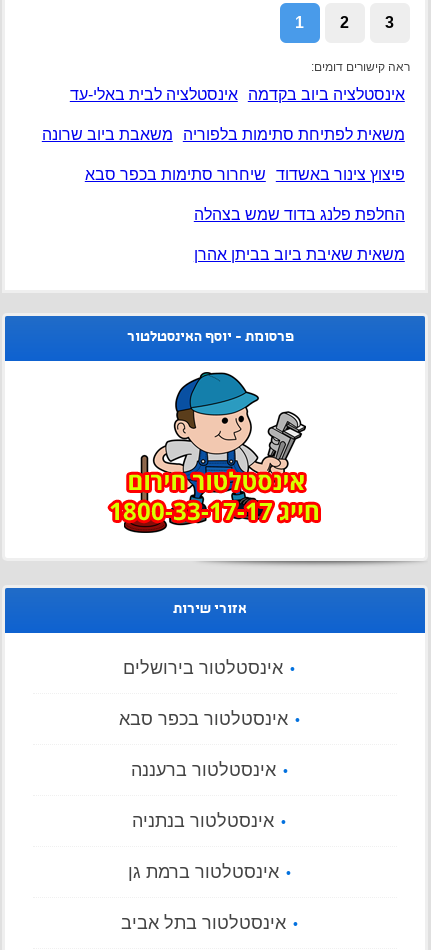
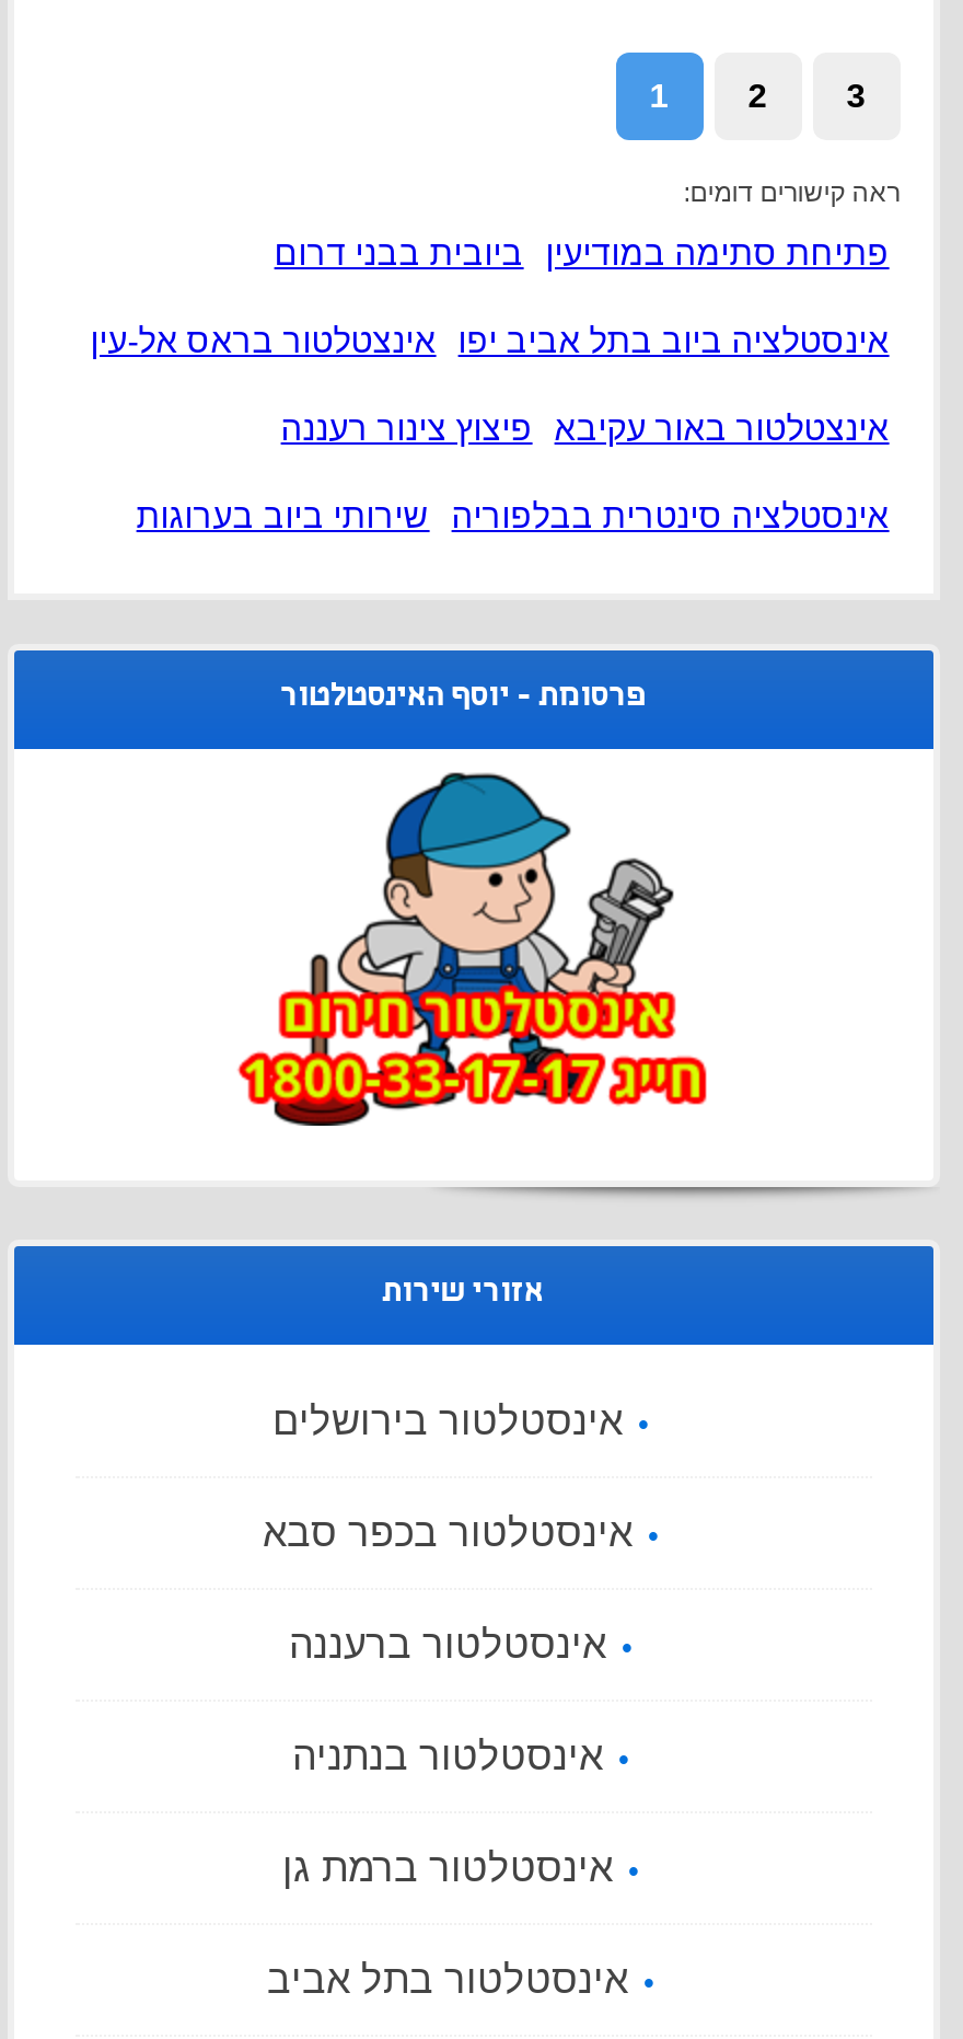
[42,86,405,263] אינסטלציה ביוב בקדמה אינסטלציה לבית באלי-עד | משאית לפתיחת סתימות בלפוריה משאבת ביוב שרונה | פיצוץ צינור באשדוד שיחרור סתימות בכפר סבא | החלפת פלנג בדוד שמש בצהלה | משאית שאיבת ביוב בביתן אהרן -> [90,234,889,534] פתיחת סתימה במודיעין ביובית בבני דרום | אינסטלציה ביוב בתל אביב יפו אינצטלטור בראס אל-עין | אינצטלטור באור עקיבא פיצוץ צינור רעננה | אינסטלציה סינטרית בבלפוריה שירותי ביוב בערוגות

